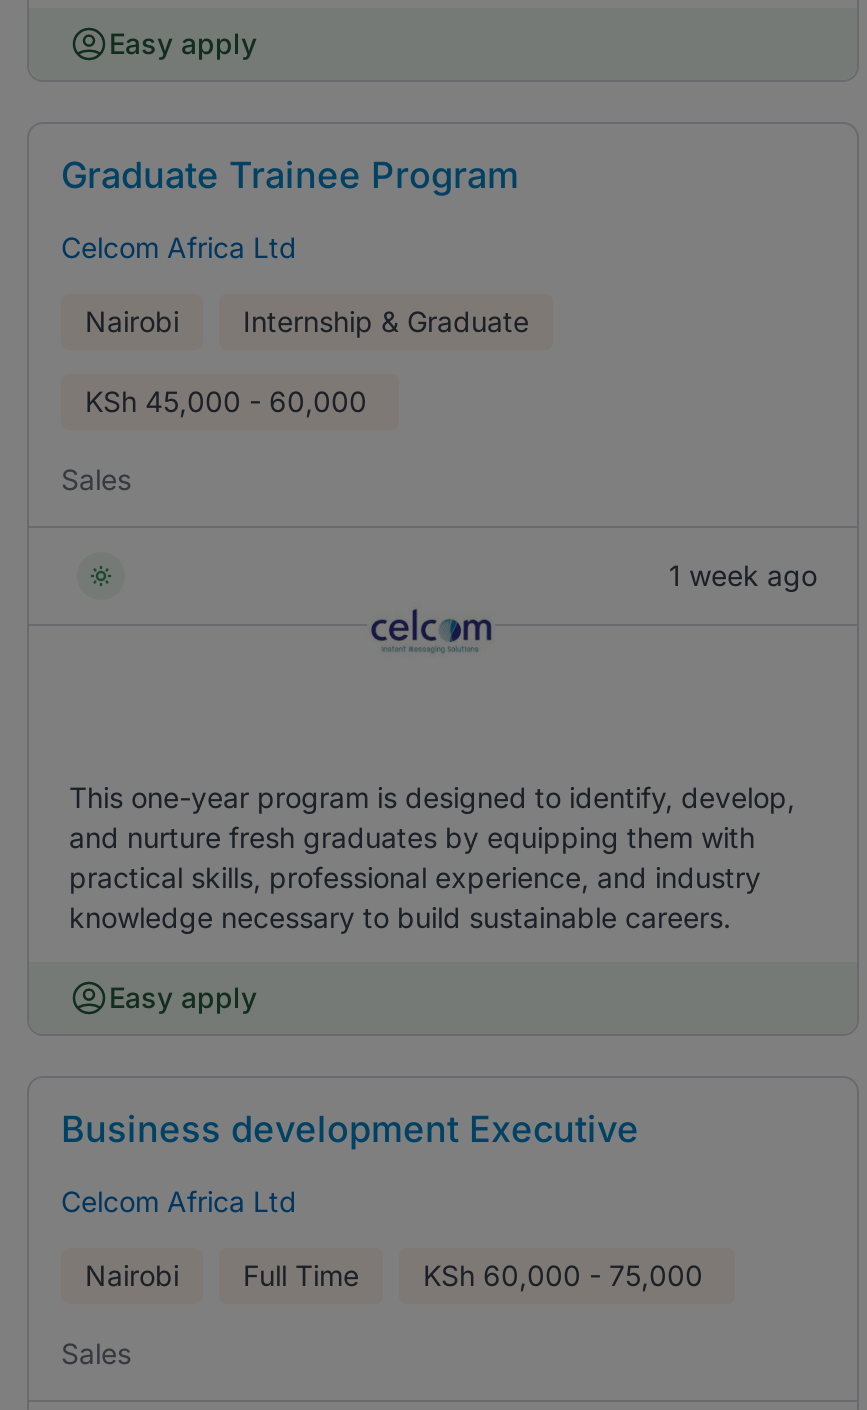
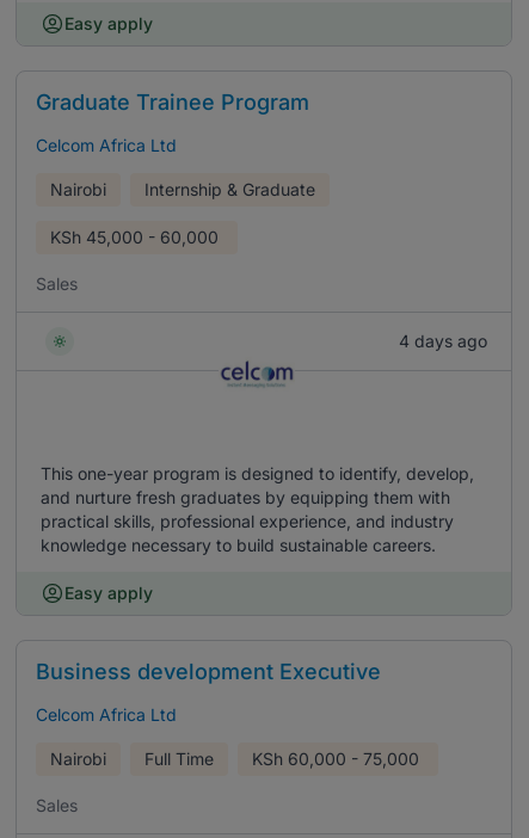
[669,558,817,592] 1 week ago -> [399,331,487,351] 4 days ago

